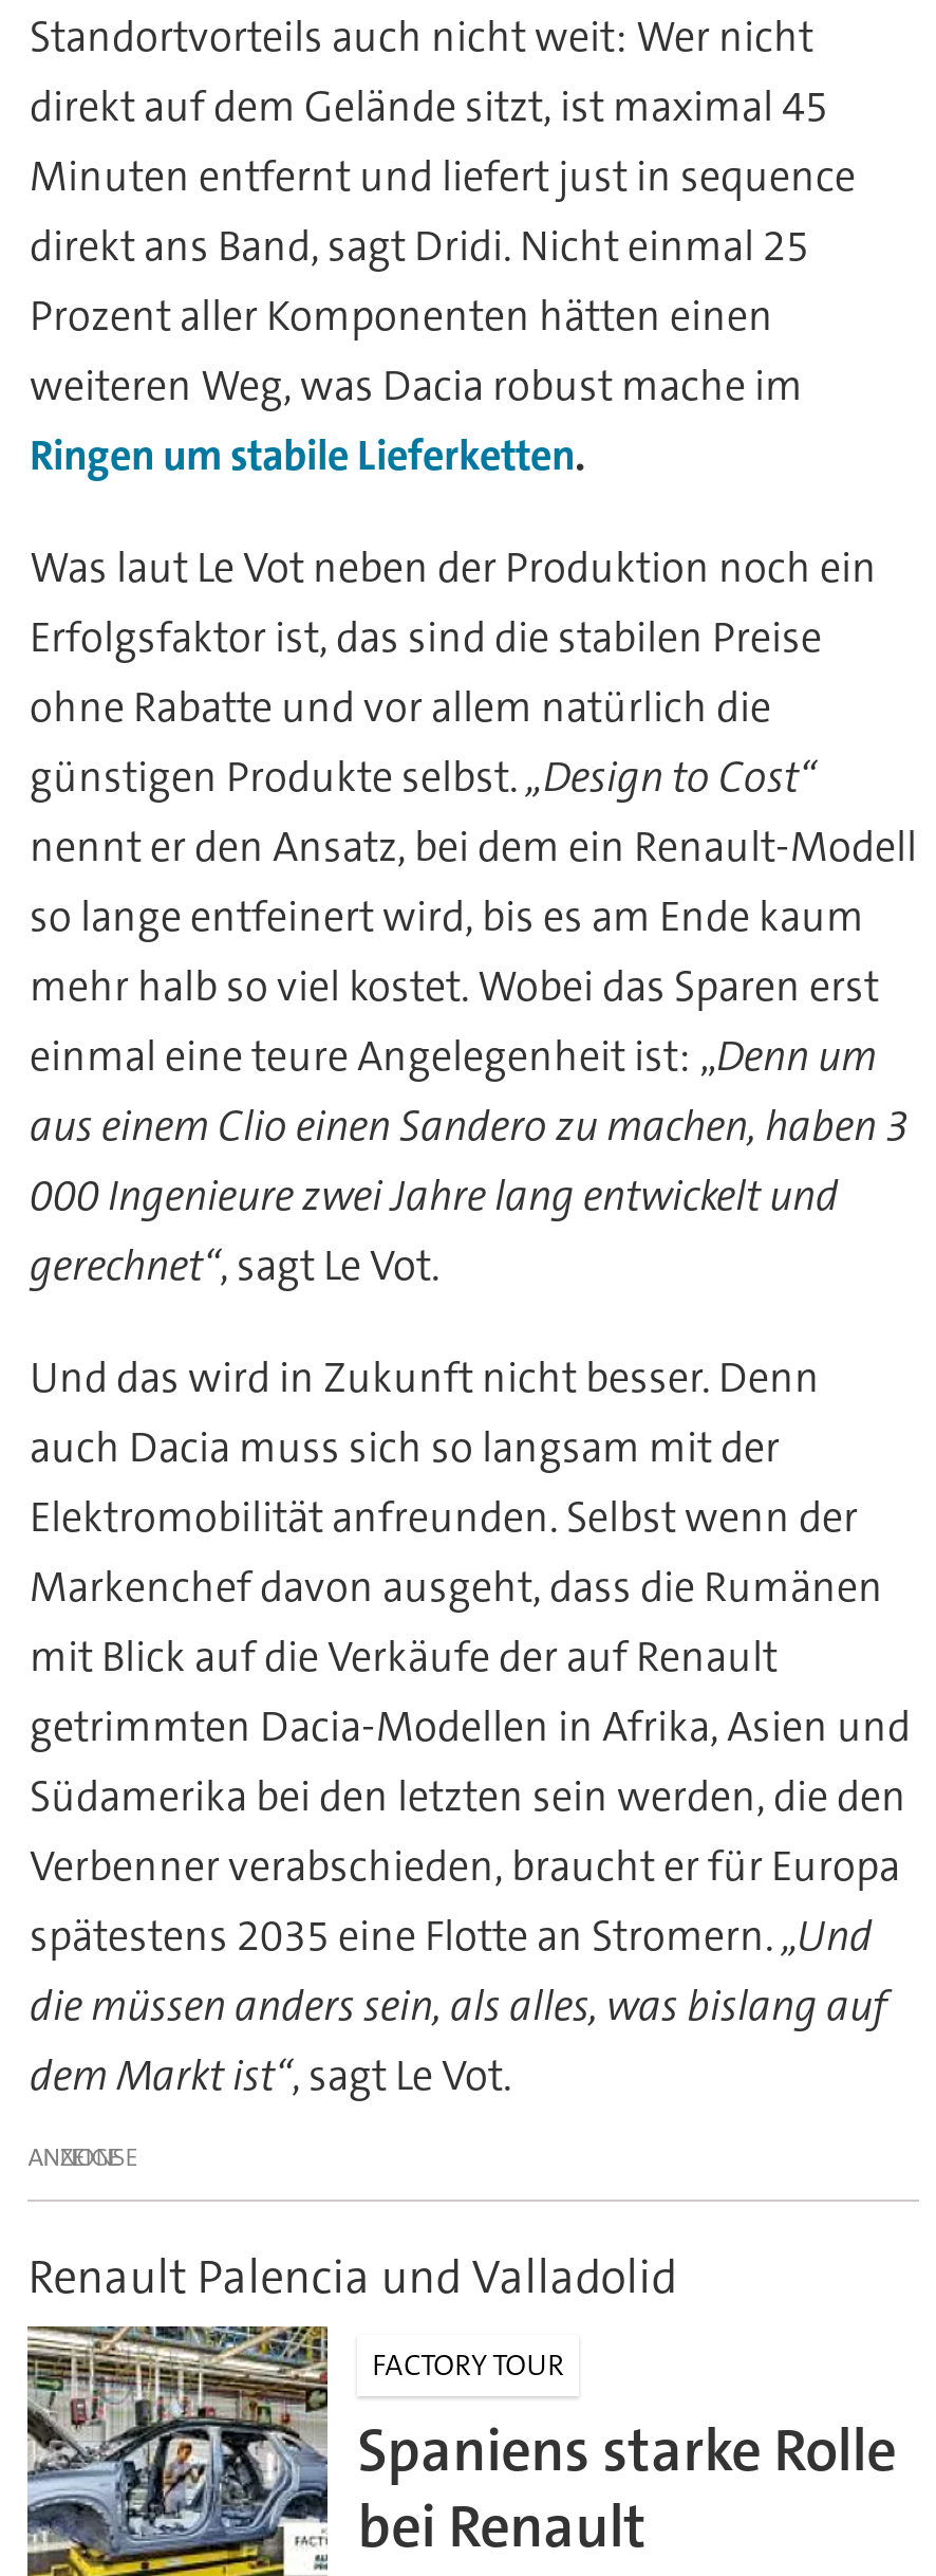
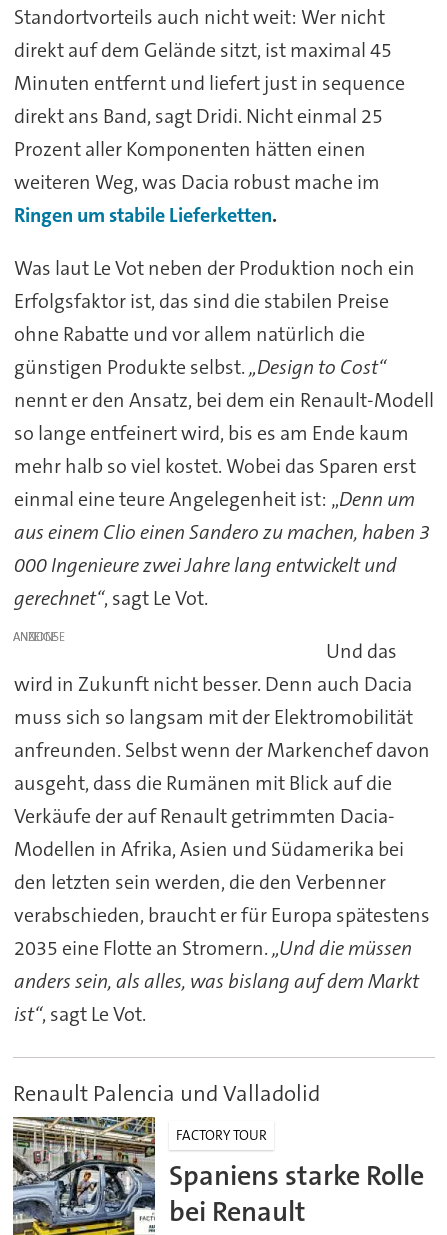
[30,1350,911,2102] Und das wird in Zukunft nicht besser. Denn | auch Dacia muss sich so langsam mit der | Elektromobilität anfreunden. Selbst wenn der | Markenchef davon ausgeht, dass die Rumänen | mit Blick auf die Verkäufe der auf Renault | getrimmten Dacia-Modellen in Afrika, Asien und | Südamerika bei den letzten sein werden, die den | Verbenner verabschieden, braucht er für Europa | spätestens 2035 eine Flotte an Stromern. „Und | die müssen anders sein, als alles, was bislang auf | dem Markt ist“, sagt Le Vot. -> none
moved [28,2140,121,2174] -> [13,629,57,645]: ANZEIGE
none -> [14,638,430,1027] Und das | wird in Zukunft nicht besser. Denn auch Dacia | muss sich so langsam mit der Elektromobilität | anfreunden. Selbst wenn der Markenchef davon | ausgeht, dass die Rumänen mit Blick auf die | Verkäufe der auf Renault getrimmten Dacia- | Modellen in Afrika, Asien und Südamerika bei | den letzten sein werden, die den Verbenner | verabschieden, braucht er für Europa spätestens | 2035 eine Flotte an Stromern. „Und die müssen | anders sein, als alles, was bislang auf dem Markt | ist“, sagt Le Vot.

